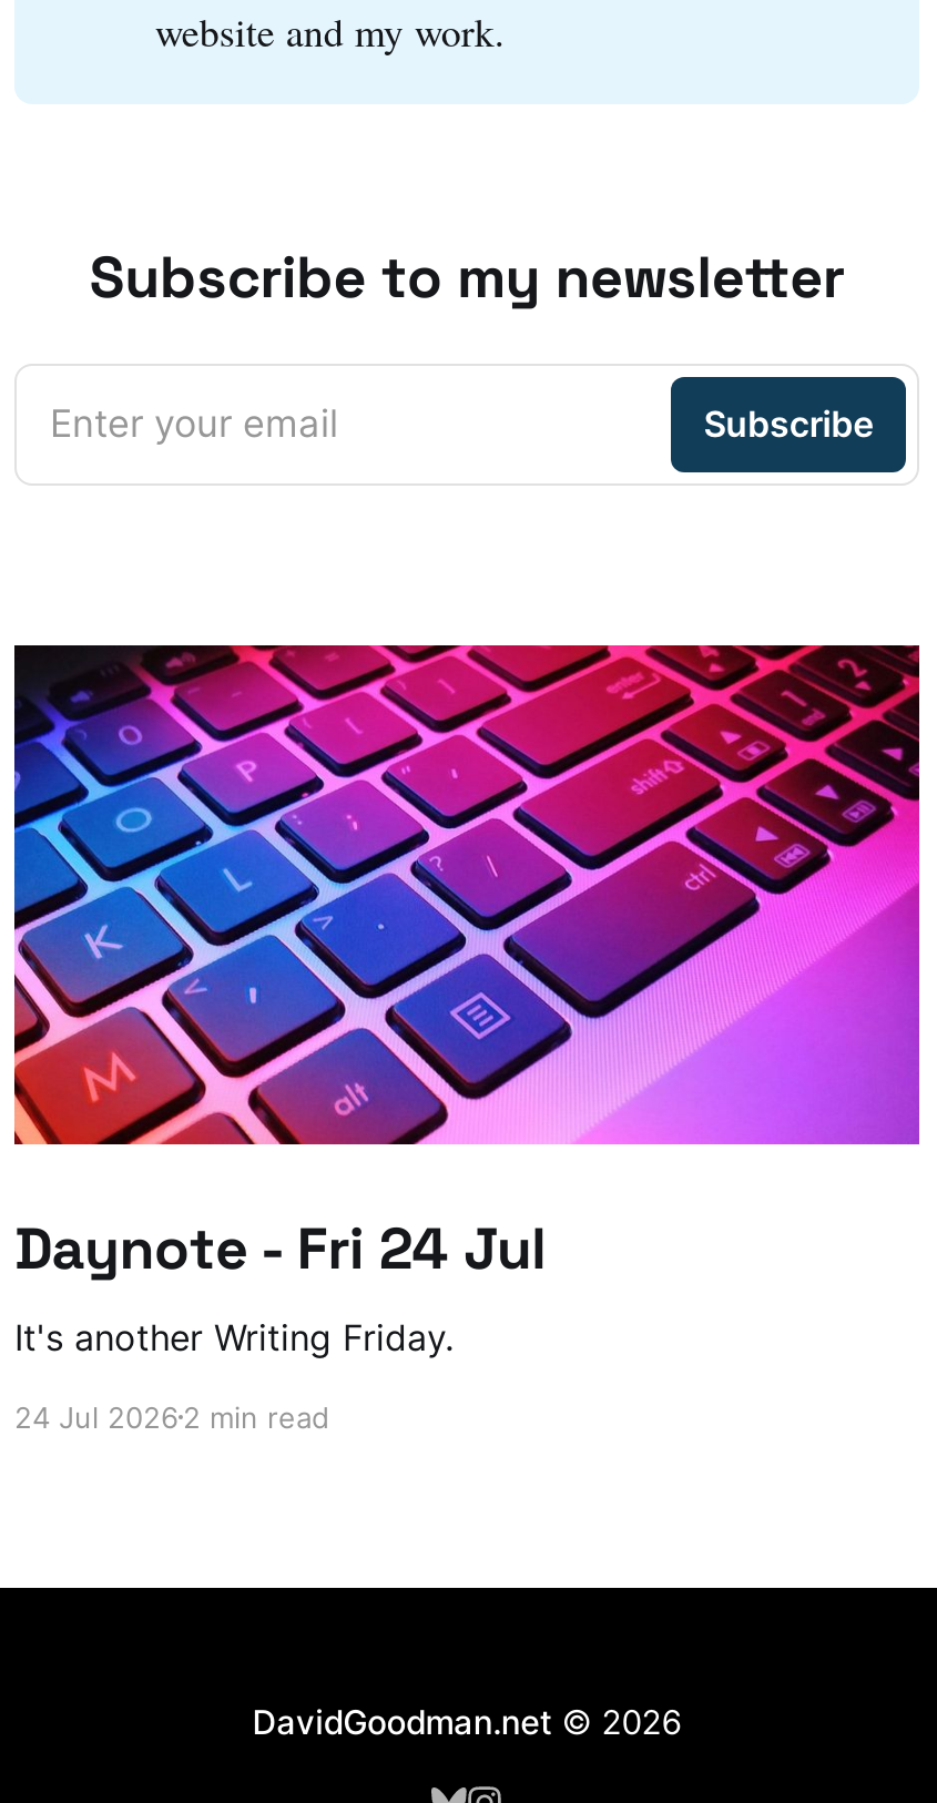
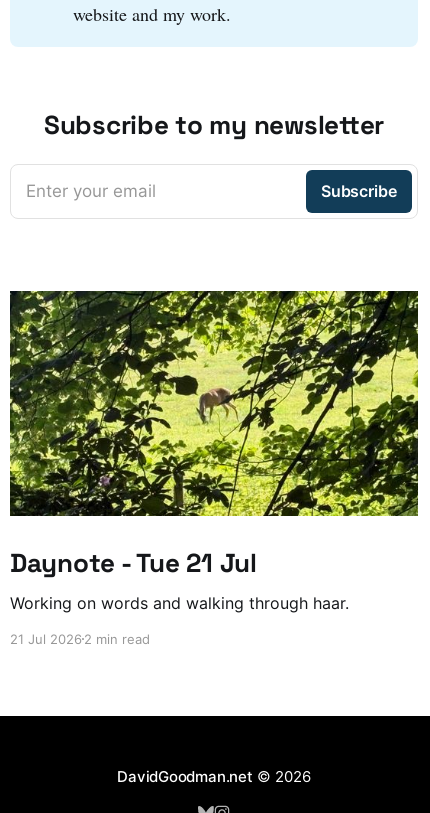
[12,643,921,1359] [image] | Daynote - Fri 24 Jul | It's another Writing Friday. -> [9,290,419,613] [image] | Daynote - Tue 21 Jul | Working on words and walking through haar.
[14,1398,329,1434] 24 Jul 2026 2 min read -> [10,631,150,647] 21 Jul 2026 2 min read

